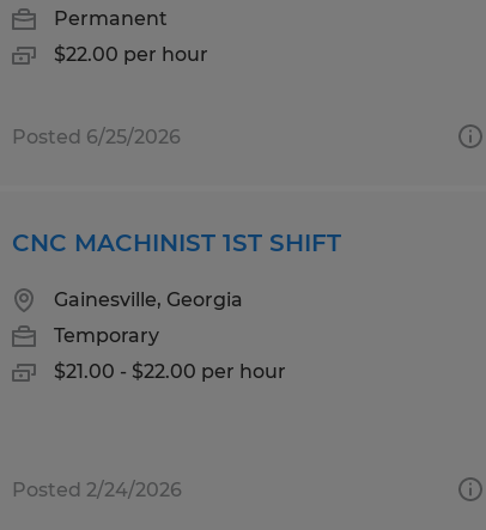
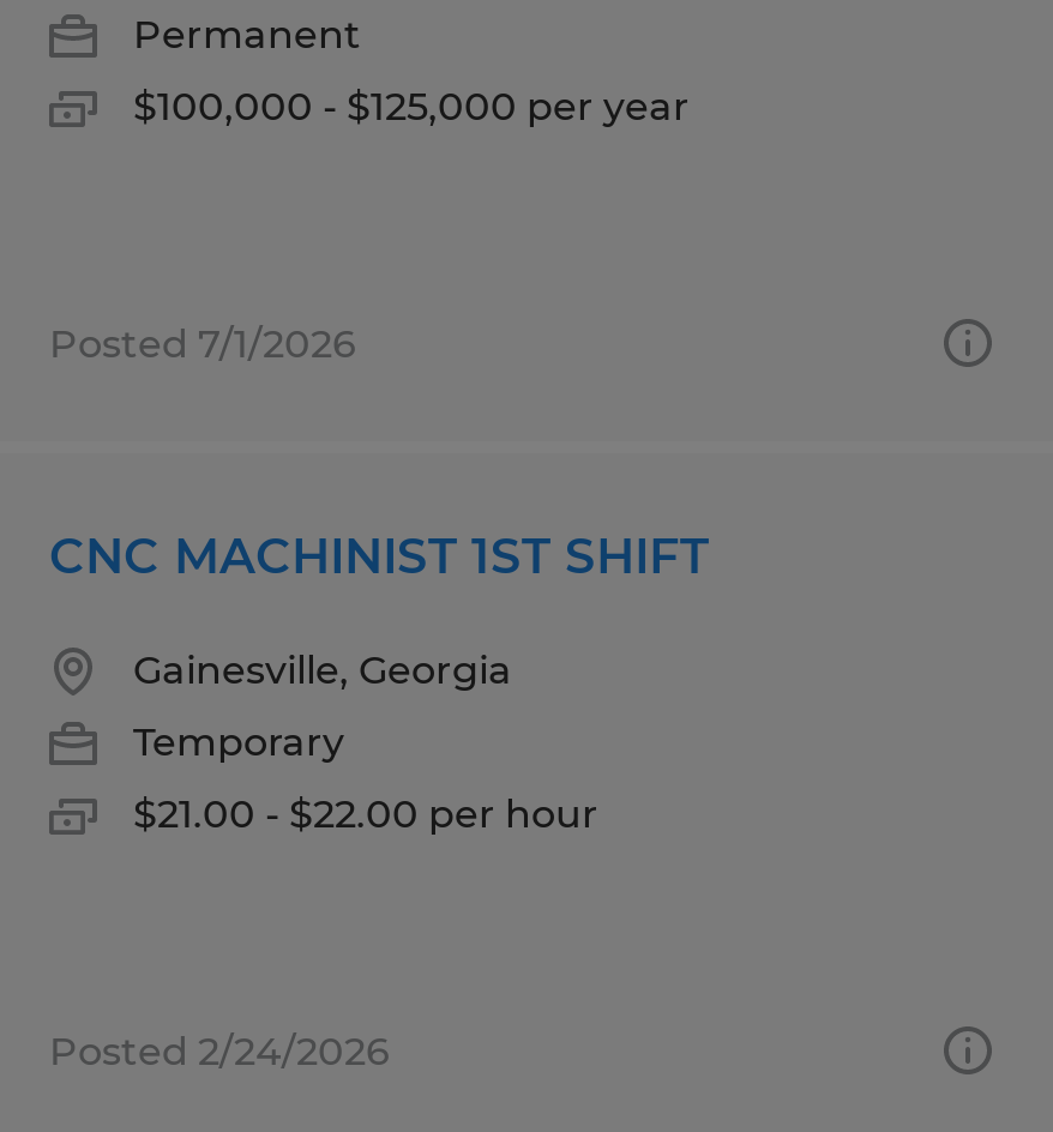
[54,43,208,66] $22.00 per hour -> [133,84,690,130] $100,000 - $125,000 per year
[12,126,181,148] Posted 6/25/2026 -> [49,321,356,367] Posted 7/1/2026

